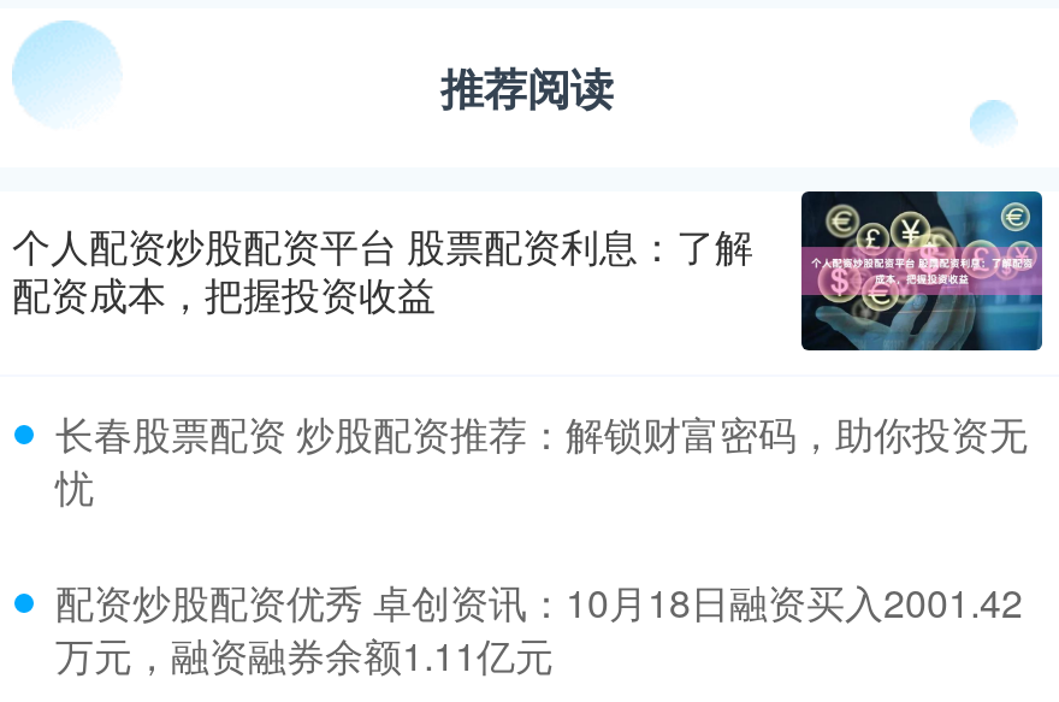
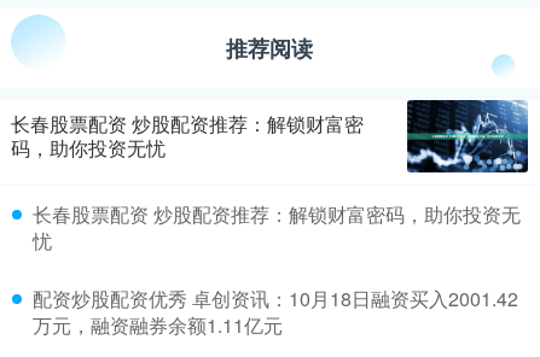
[12,188,1045,354] [image] | 个人配资炒股配资平台 股票配资利息：了解 | 配资成本，把握投资收益 -> [11,99,529,174] [image] | 长春股票配资 炒股配资推荐：解锁财富密 | 码，助你投资无忧

